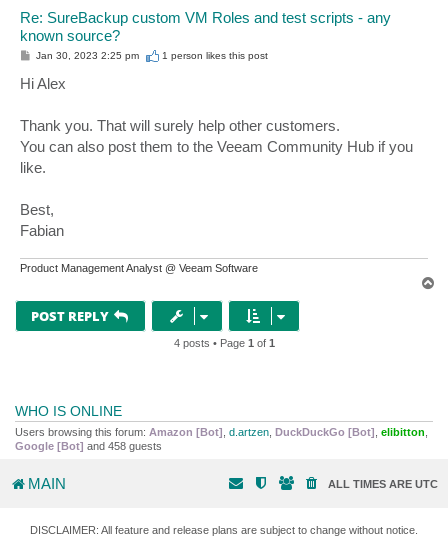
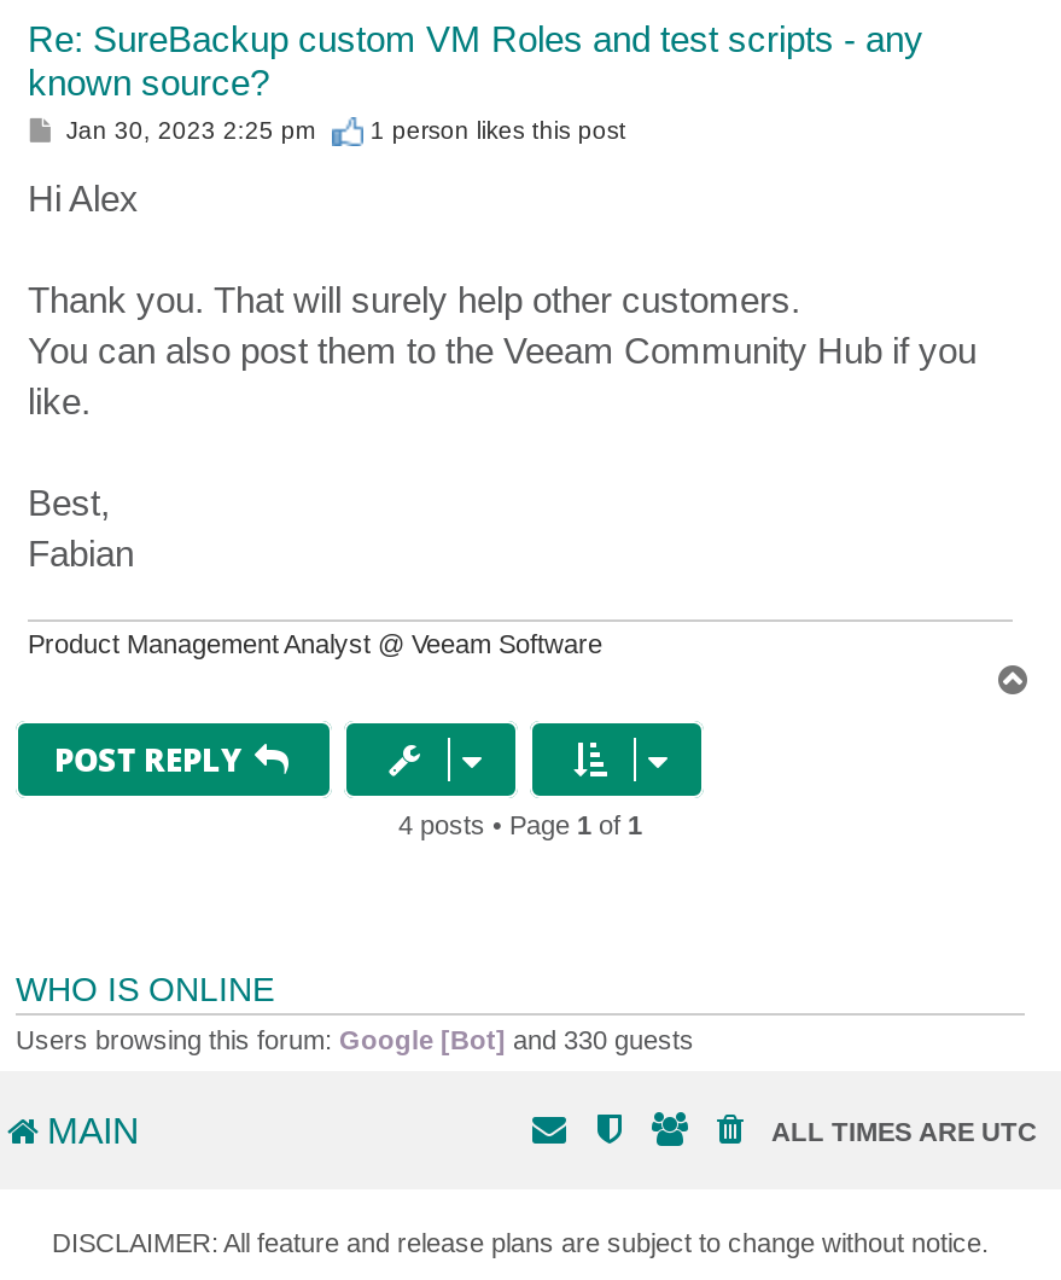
[15,426,428,452] Users browsing this forum: Amazon [Bot], d.artzen, DuckDuckGo [Bot], elibitton, | Google [Bot] and 458 guests -> [16,1026,694,1055] Users browsing this forum: Google [Bot] and 330 guests

